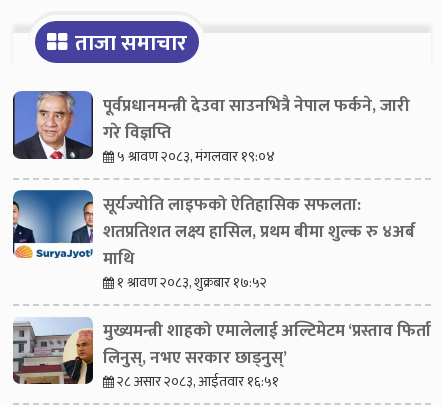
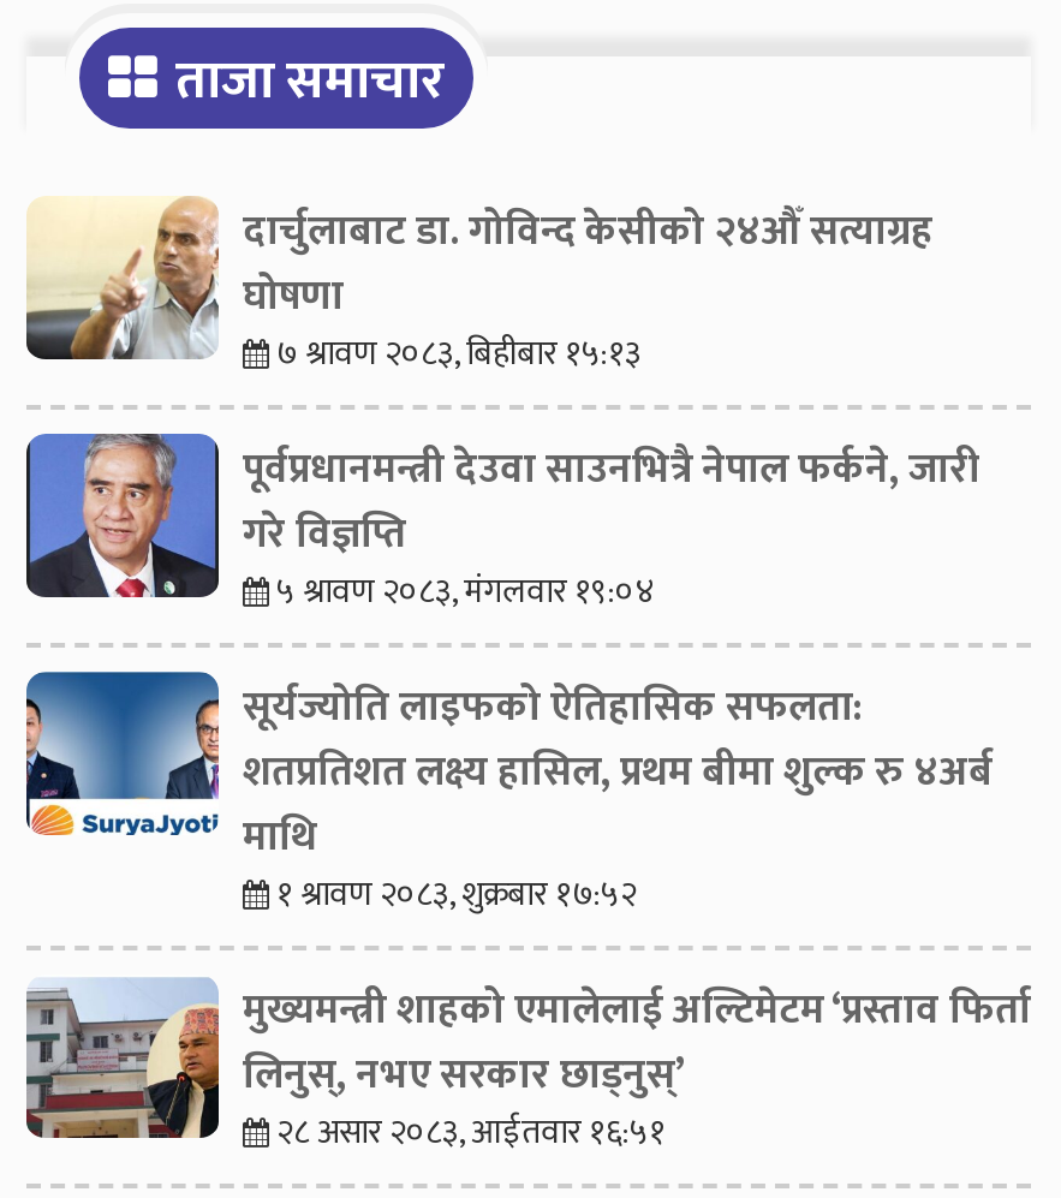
none -> [24,196,932,380] [image] | दार्चुलाबाट डा. गोविन्द केसीको २४औँ सत्याग्रह | घोषणा | ७ श्रावण २०८३, बिहीबार १५:१३

